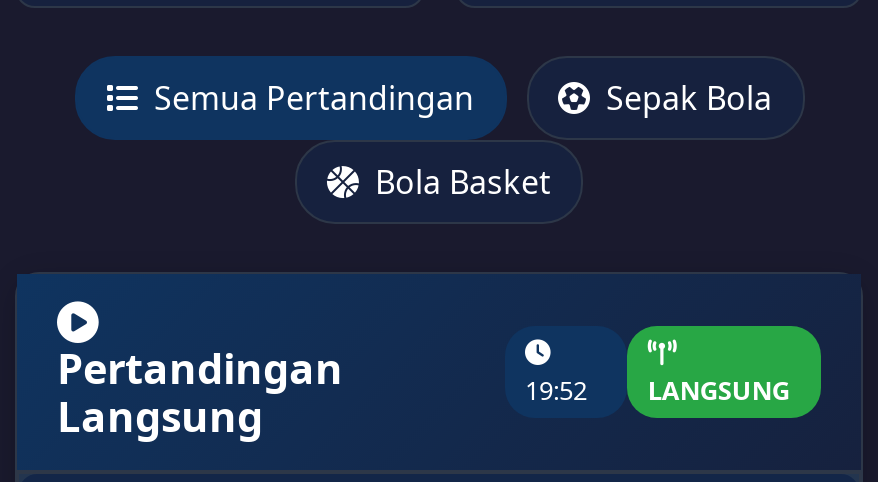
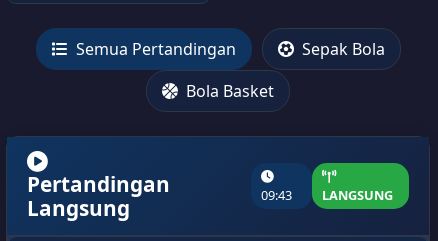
[525,372,790,408] 19:52 LANGSUNG -> [261,186,393,204] 09:43 LANGSUNG

